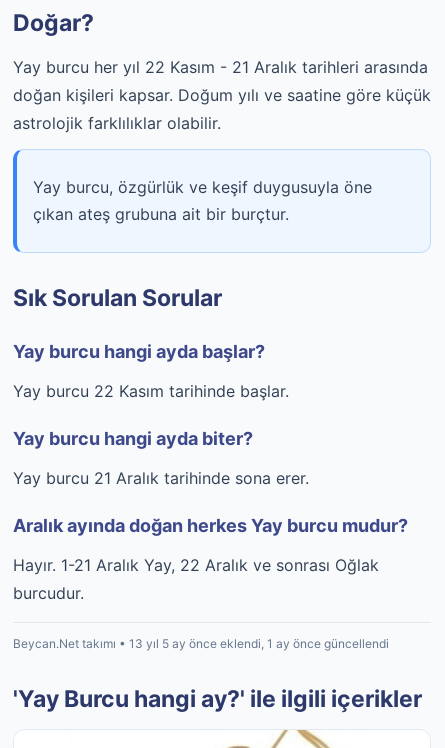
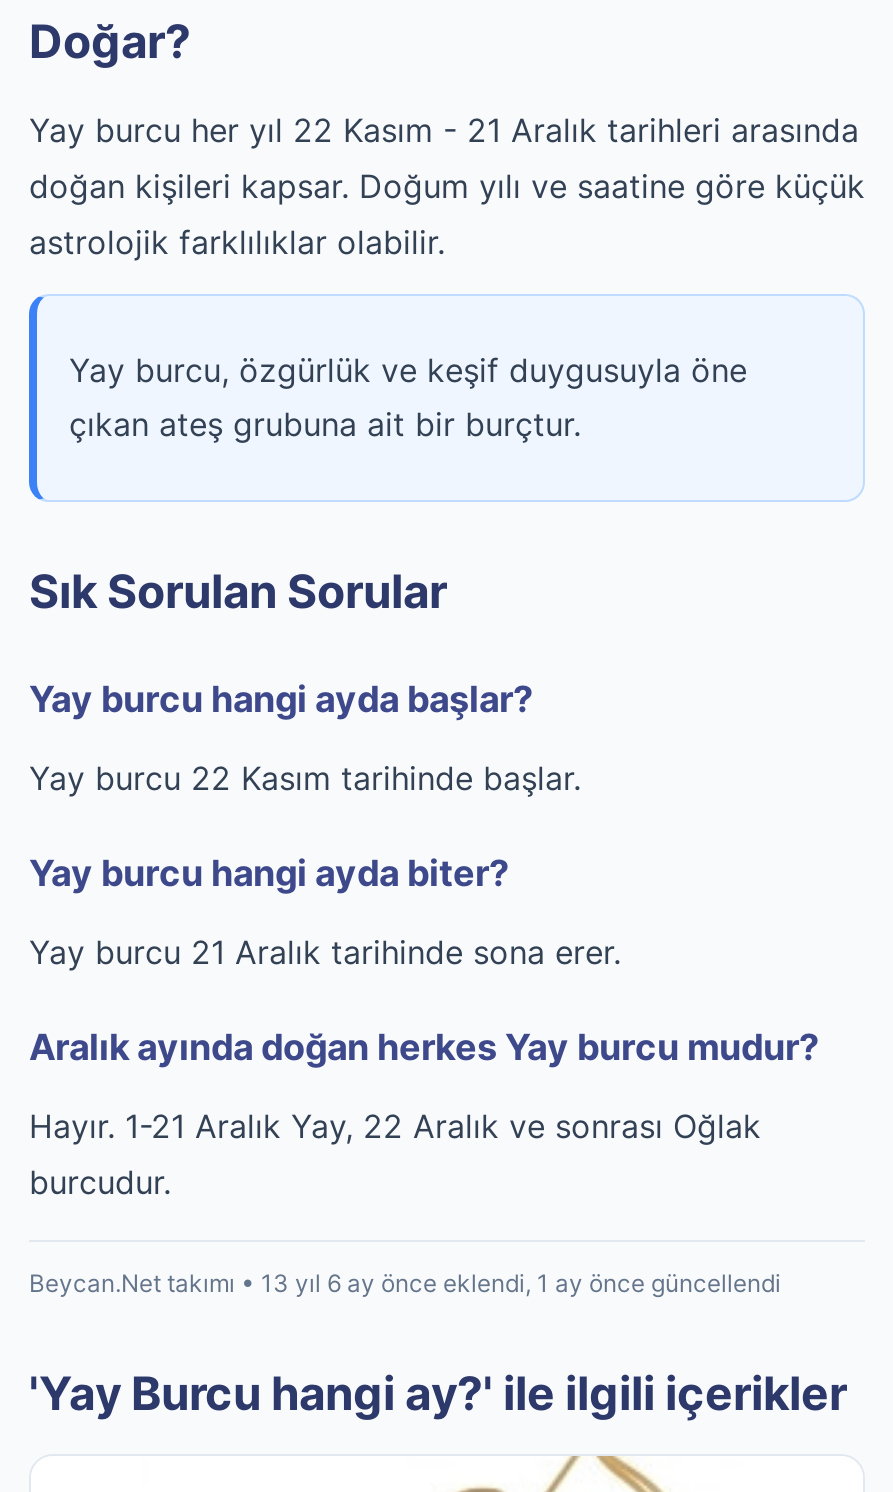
[13,636,389,651] Beycan.Net takımı • 13 yıl 5 ay önce eklendi, 1 ay önce güncellendi -> [29,1268,781,1298] Beycan.Net takımı • 13 yıl 6 ay önce eklendi, 1 ay önce güncellendi

